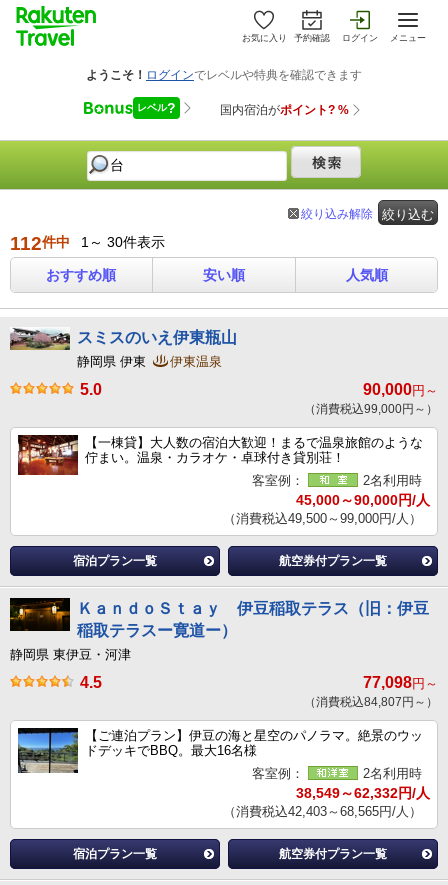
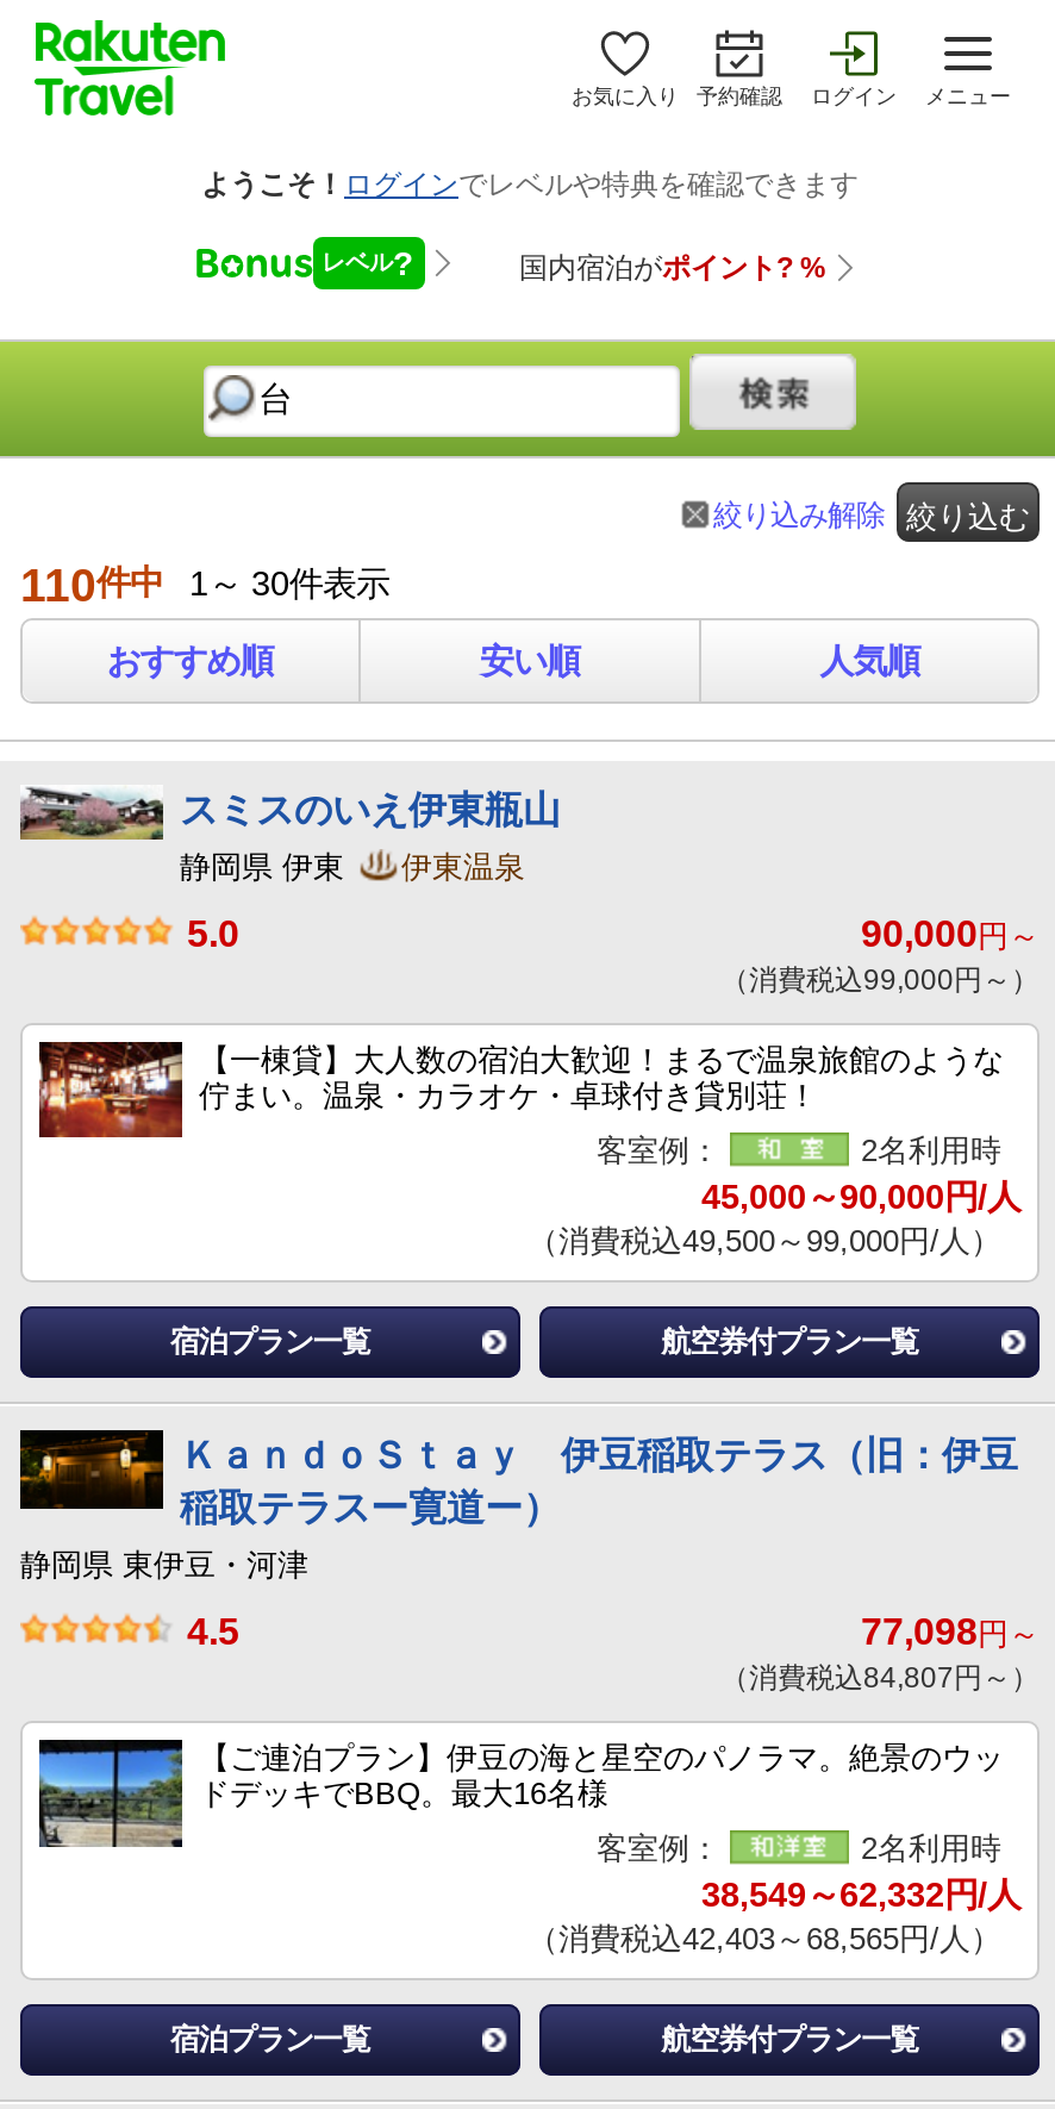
[10,233,165,254] 112件中 1～ 30件表示 -> [20,561,389,611] 110件中 1～ 30件表示

